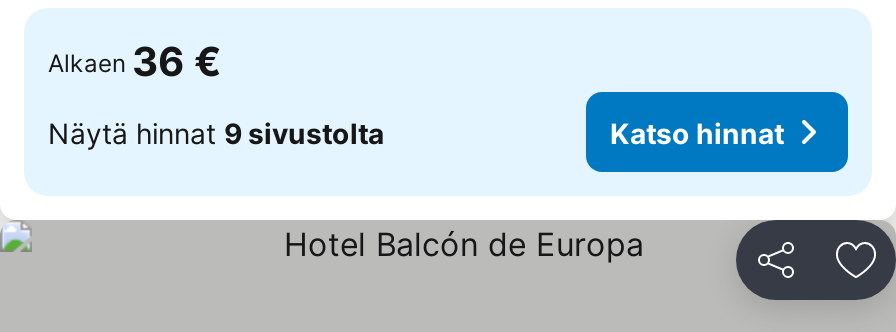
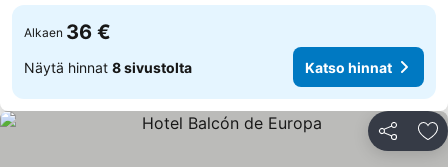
[48,115,384,149] Näytä hinnat 9 sivustolta -> [24,58,192,75] Näytä hinnat 8 sivustolta

